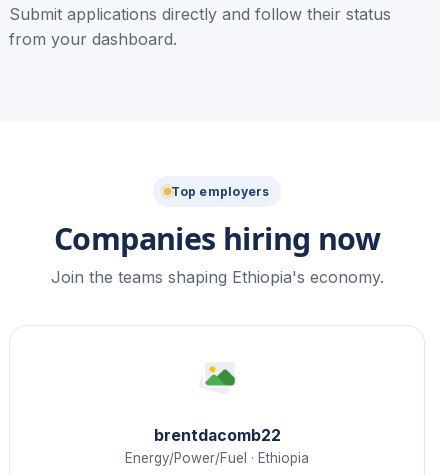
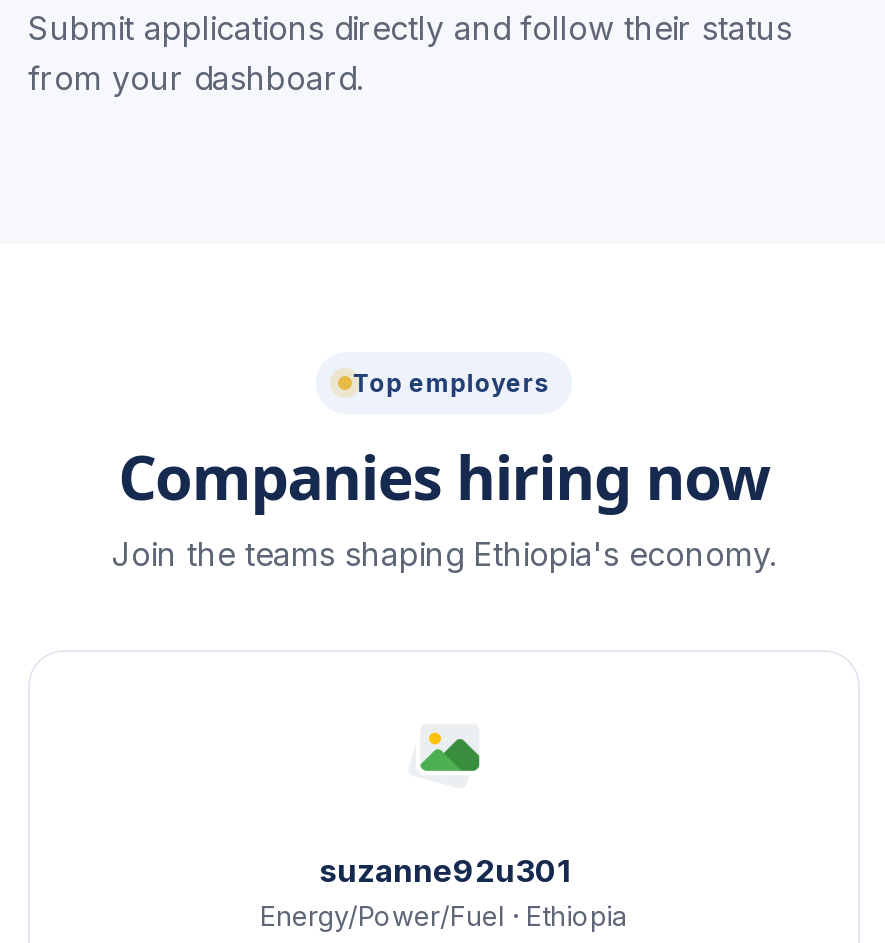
[153,426,280,445] brentdacomb22 -> [319,852,569,890] suzanne92u301

